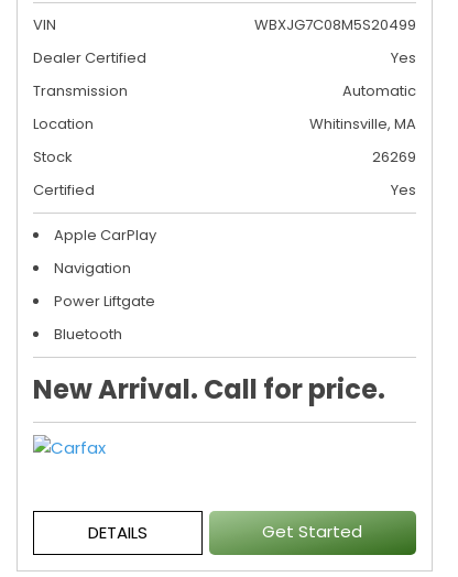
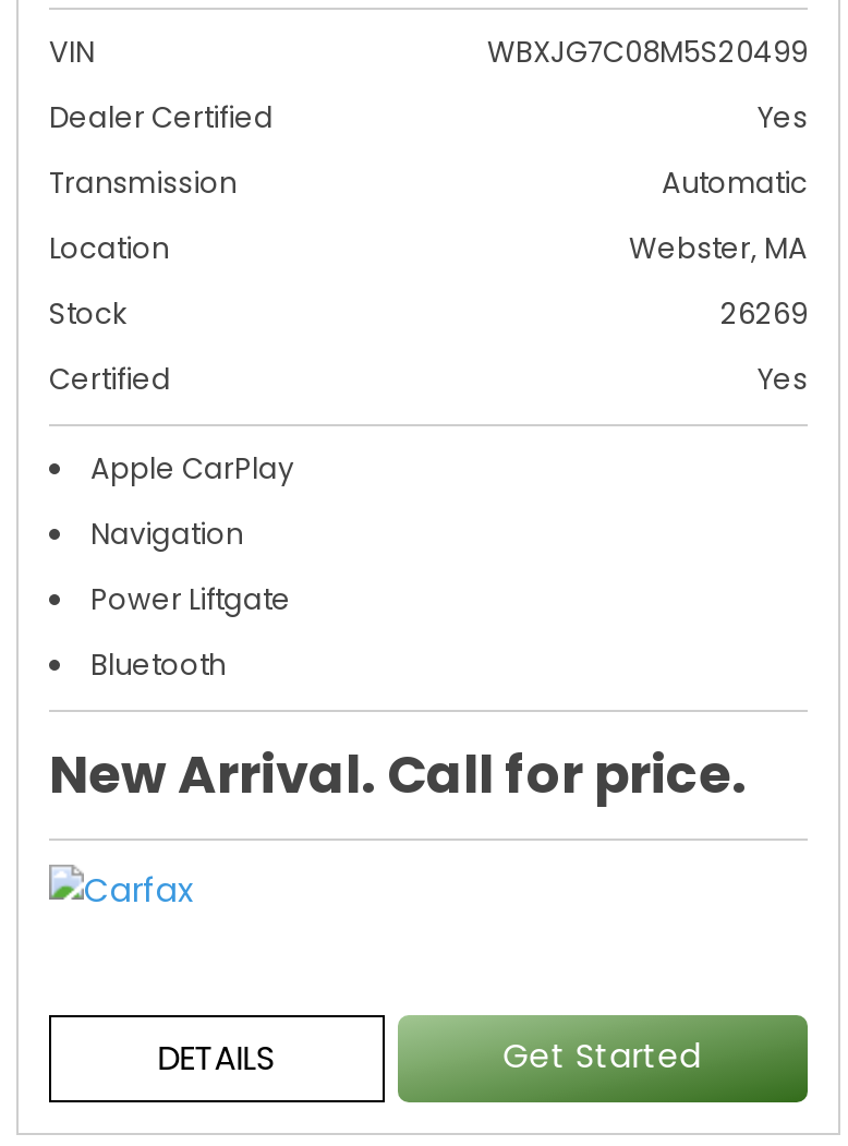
[309,113,416,134] Whitinsville, MA -> [629,228,808,269] Webster, MA

